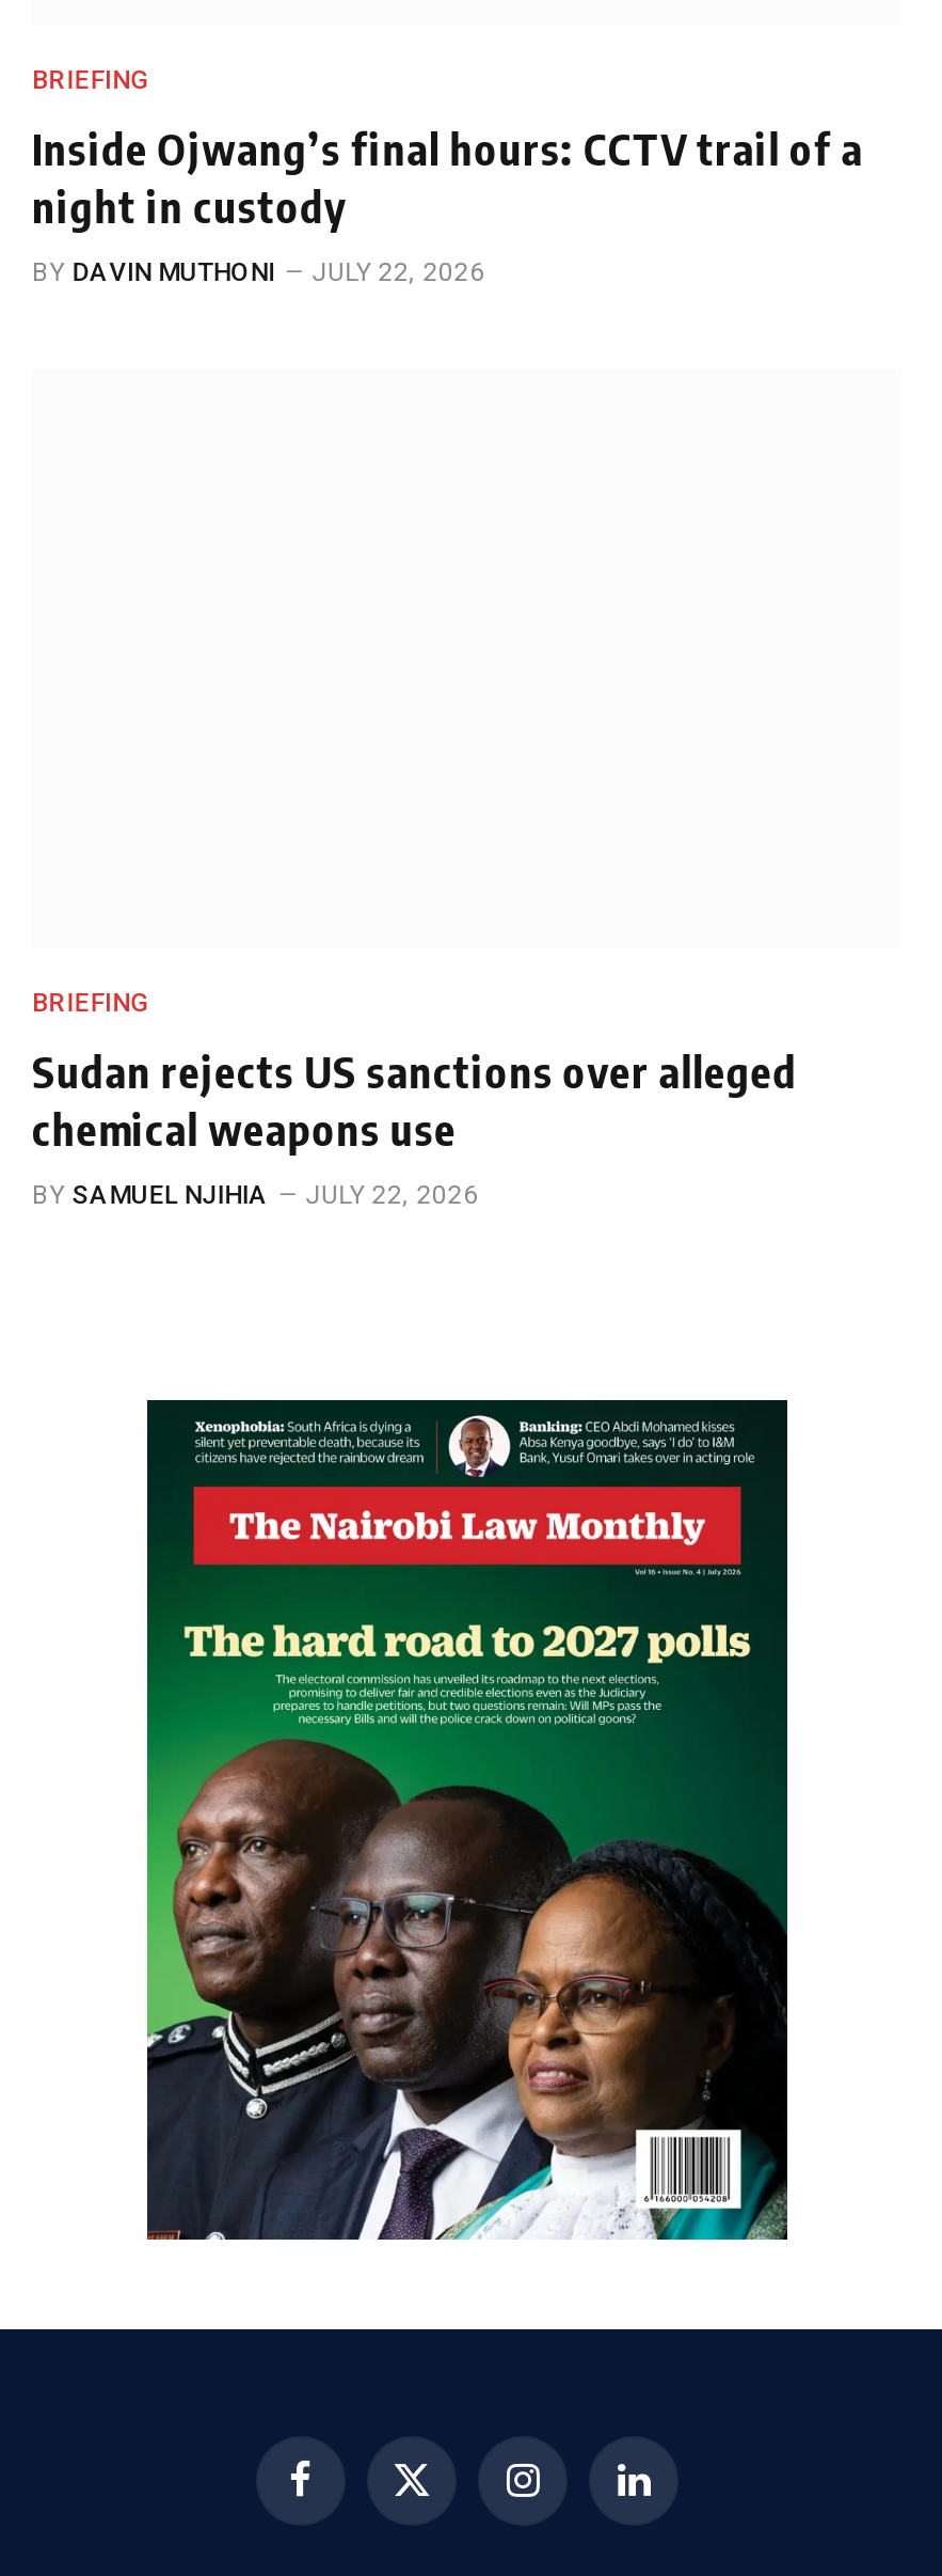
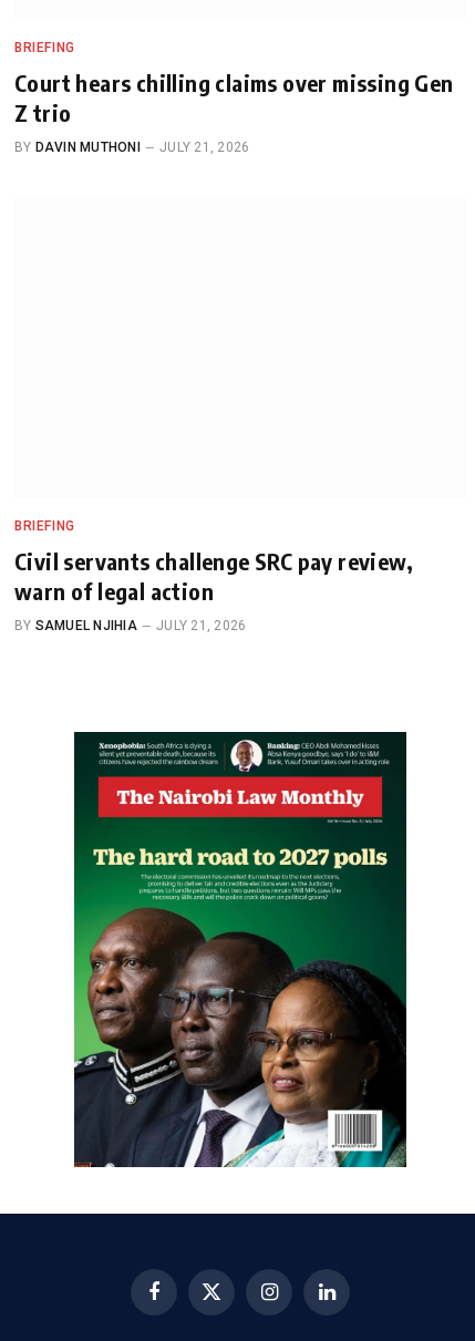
[32,120,863,231] Inside Ojwang’s final hours: CCTV trail of a | night in custody -> [14,68,454,126] Court hears chilling claims over missing Gen | Z trio
[32,257,485,286] BY DAVIN MUTHONI JULY 22, 2026 -> [14,139,249,155] BY DAVIN MUTHONI JULY 21, 2026
[32,1042,797,1153] Sudan rejects US sanctions over alleged | chemical weapons use -> [14,546,413,604] Civil servants challenge SRC pay review, | warn of legal action
[32,1179,478,1209] BY SAMUEL NJIHIA JULY 22, 2026 -> [14,617,246,633] BY SAMUEL NJIHIA JULY 21, 2026

